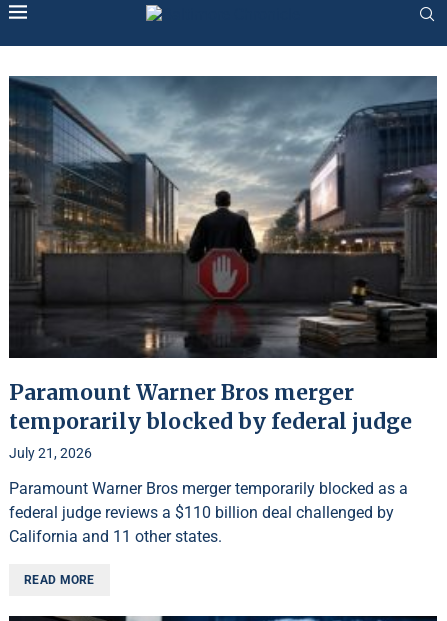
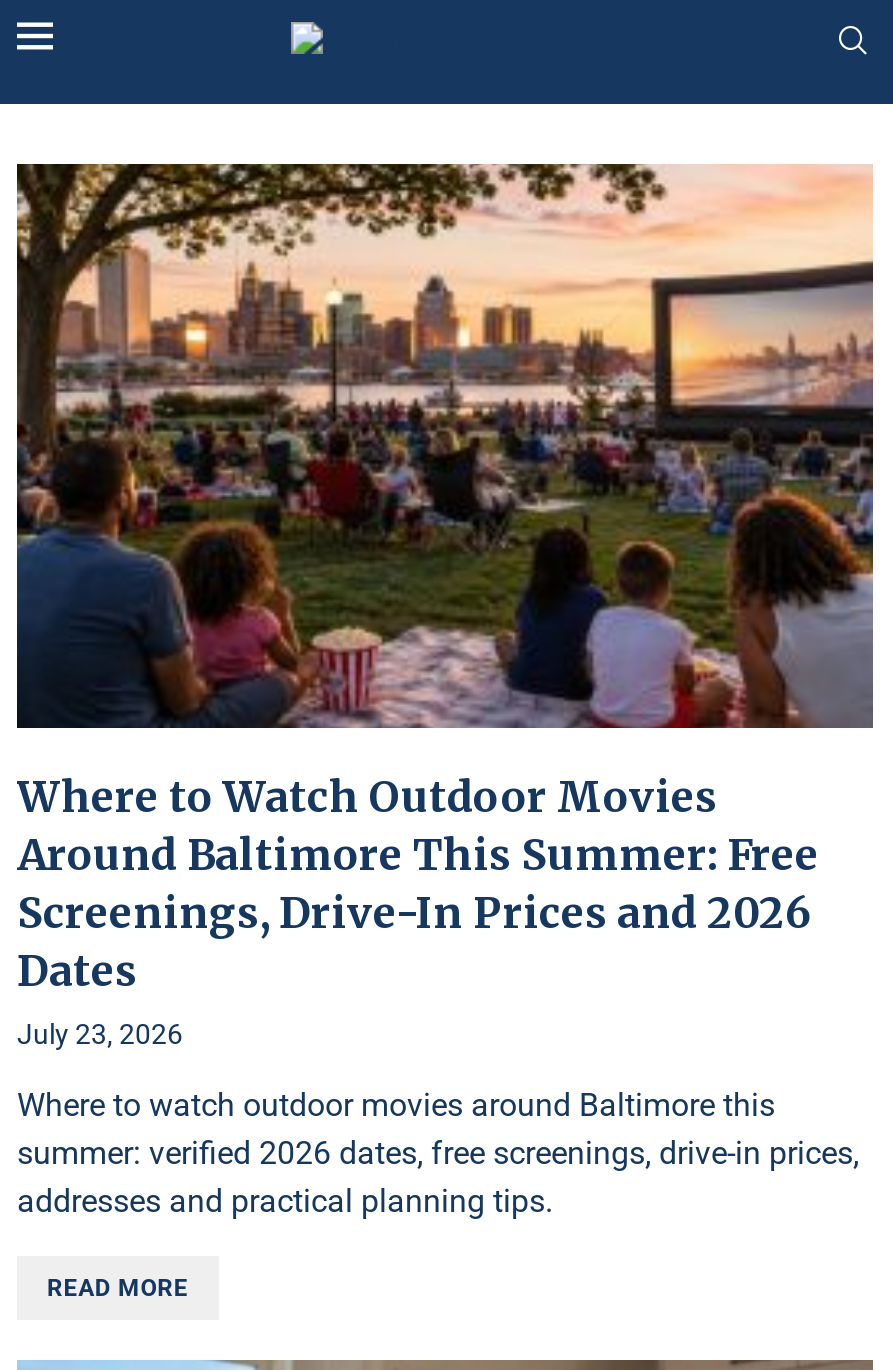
[9,75,438,461] [image] | Paramount Warner Bros merger | temporarily blocked by federal judge | July 21, 2026 -> [15,162,875,1051] [image] | Where to Watch Outdoor Movies | Around Baltimore This Summer: Free | Screenings, Drive-In Prices and 2026 | Dates | July 23, 2026
[9,479,408,546] Paramount Warner Bros merger temporarily blocked as a | federal judge reviews a $110 billion deal challenged by | California and 11 other states. -> [17,1087,859,1221] Where to watch outdoor movies around Baltimore this | summer: verified 2026 dates, free screenings, drive-in prices, | addresses and practical planning tips.

